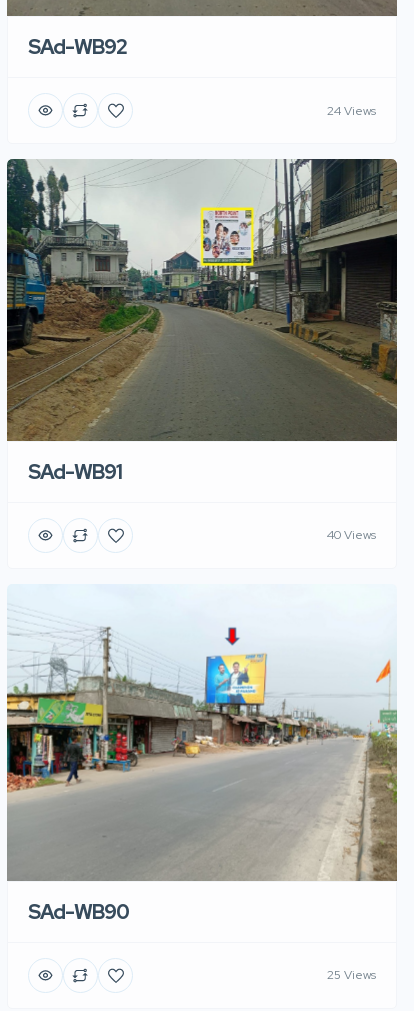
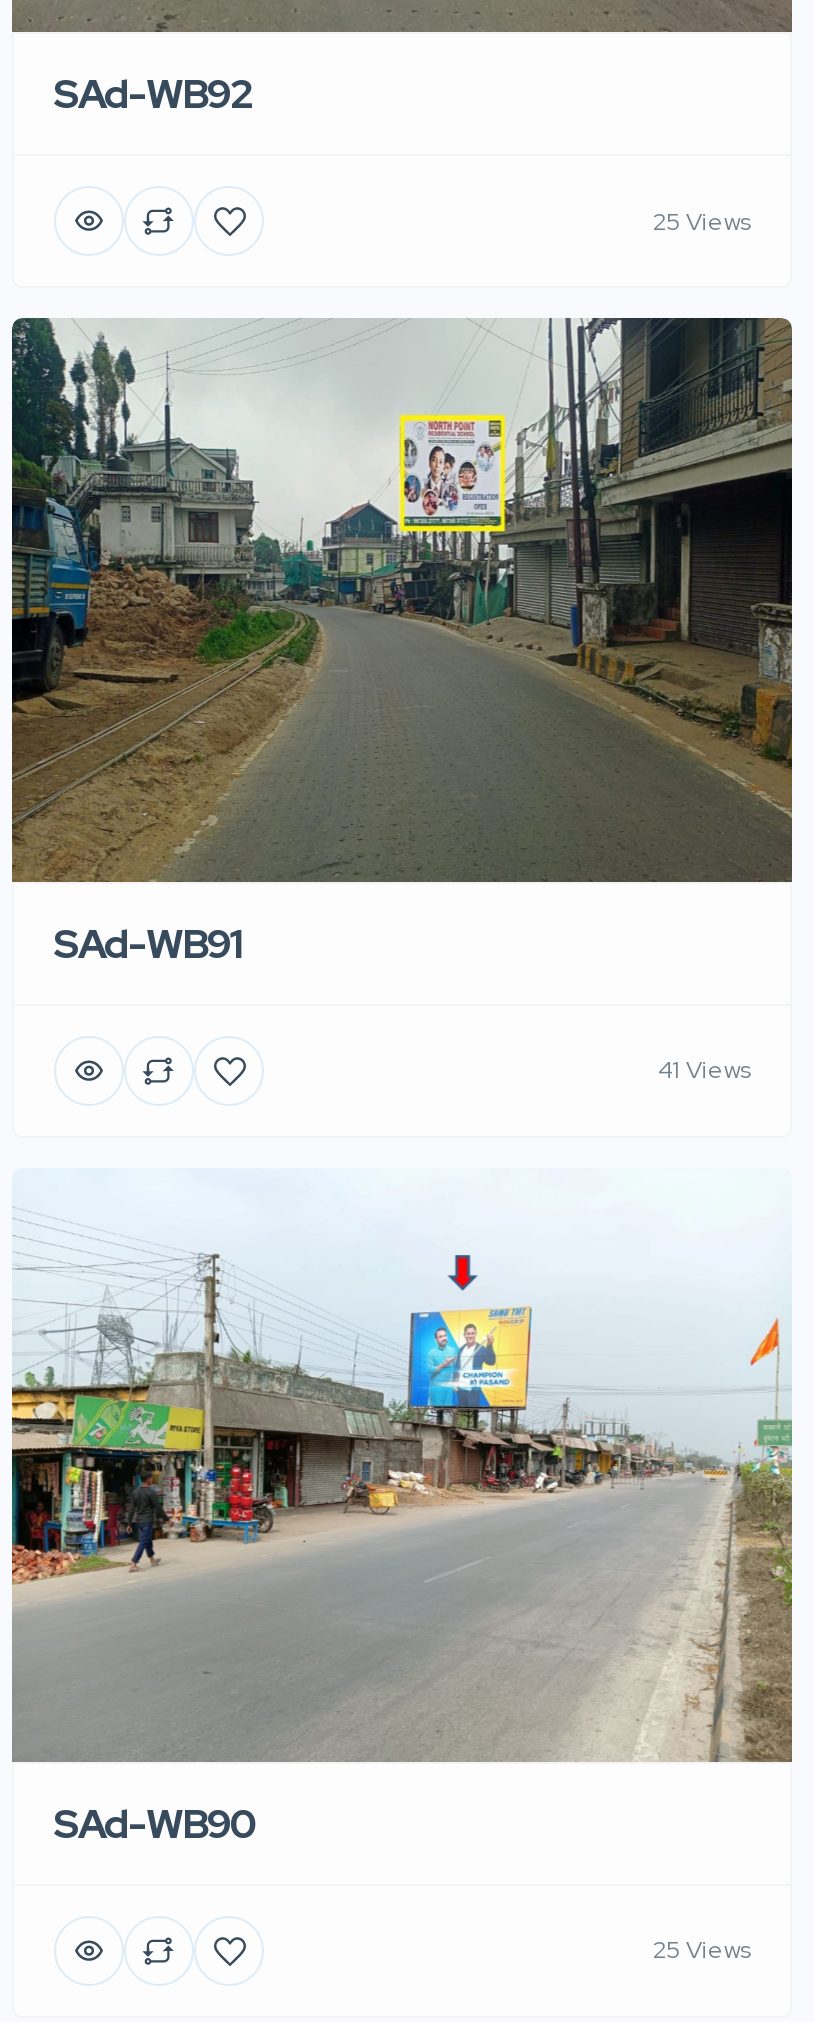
[327,103,376,119] 24 Views -> [652,206,750,238] 25 Views
[327,527,376,543] 40 Views -> [658,1055,750,1087] 41 Views

